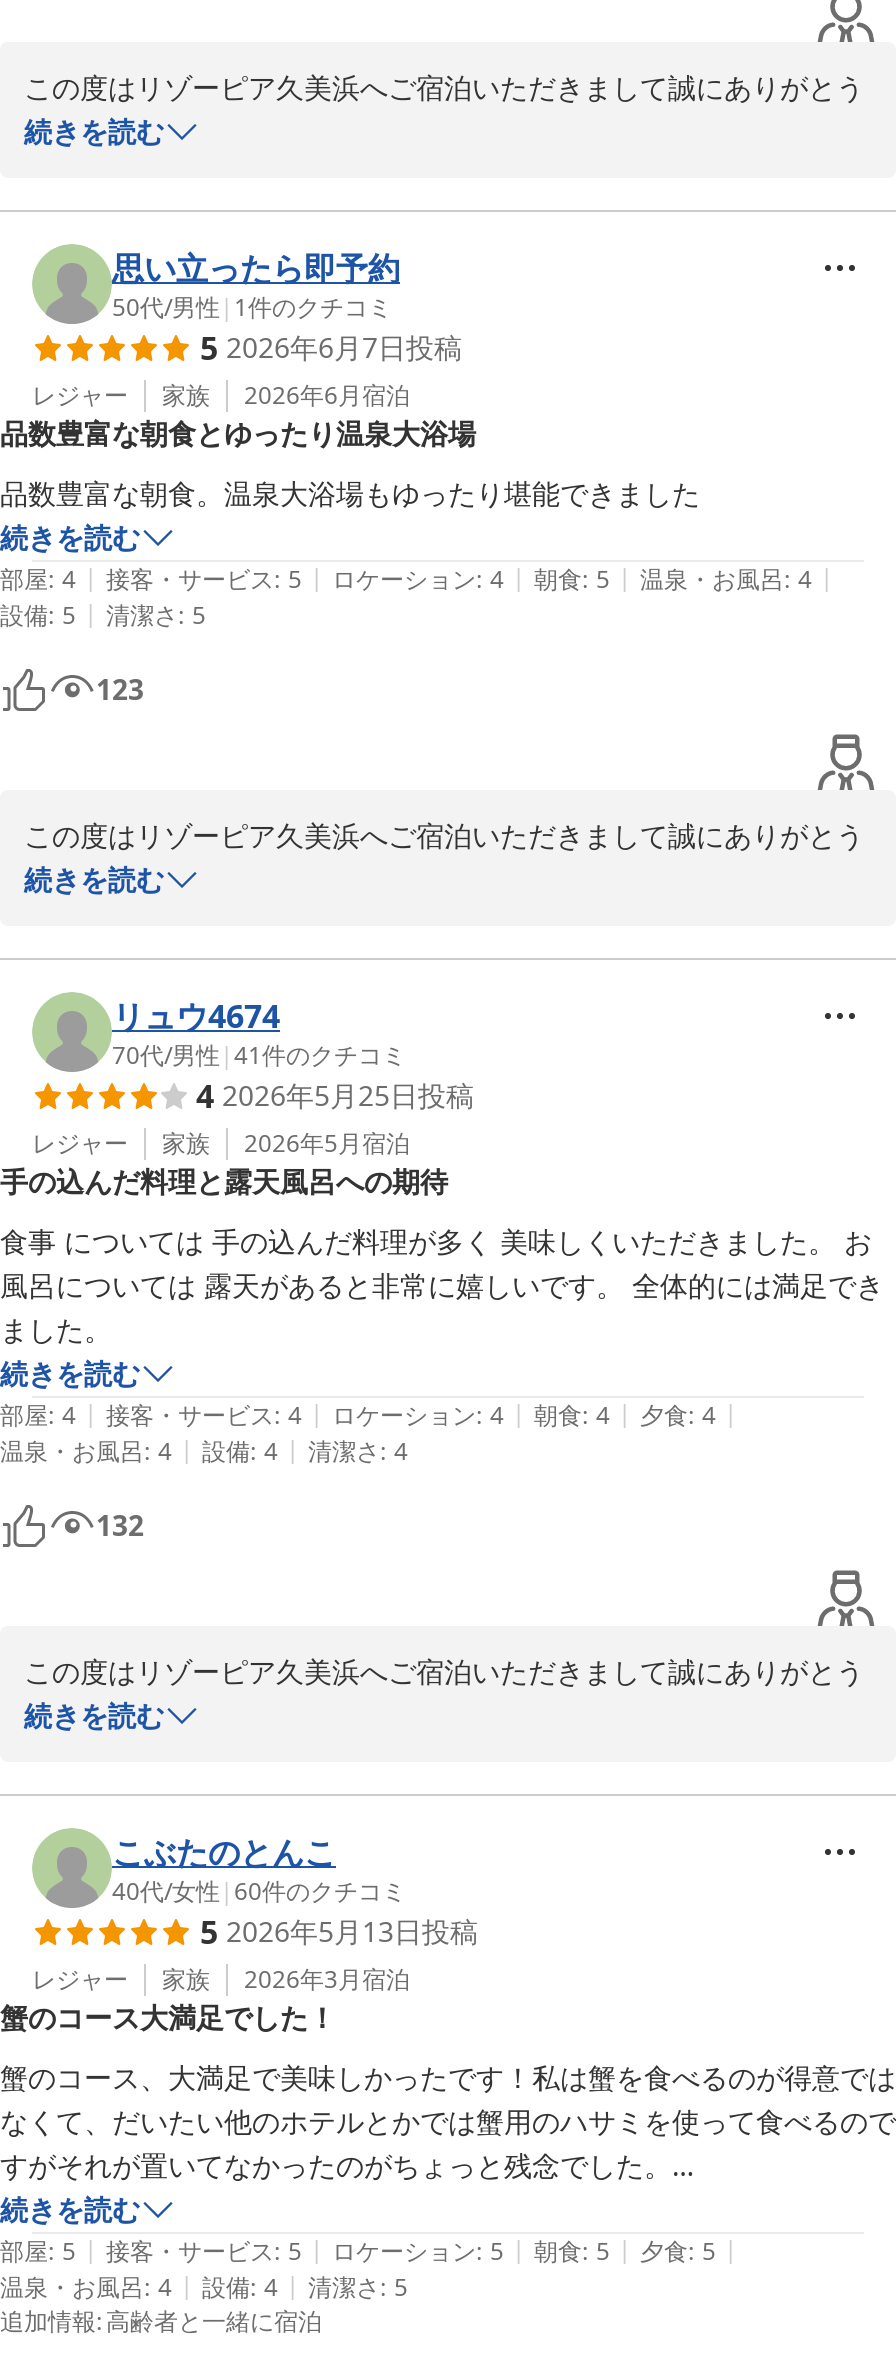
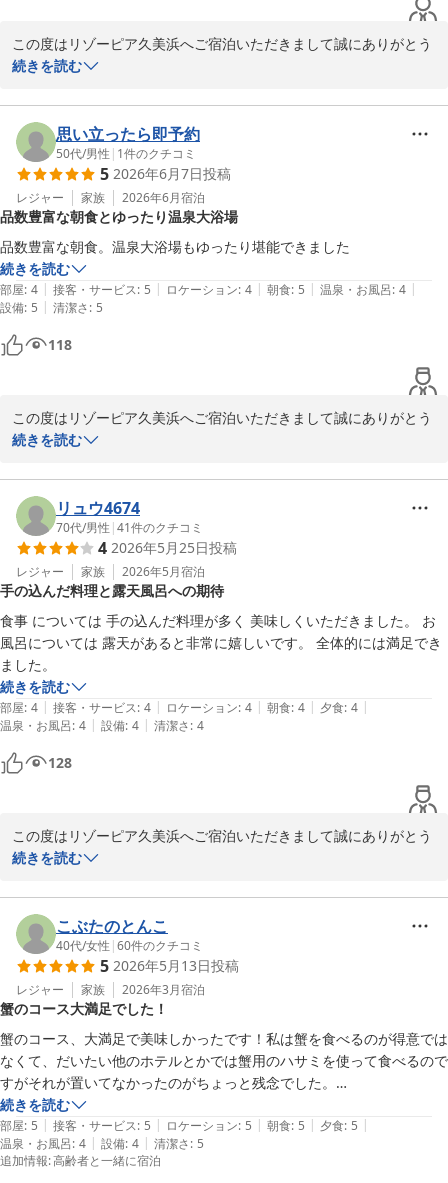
[96,670,144,708] 123 -> [48,335,72,354] 118
[96,1506,144,1544] 132 -> [48,753,72,772] 128

